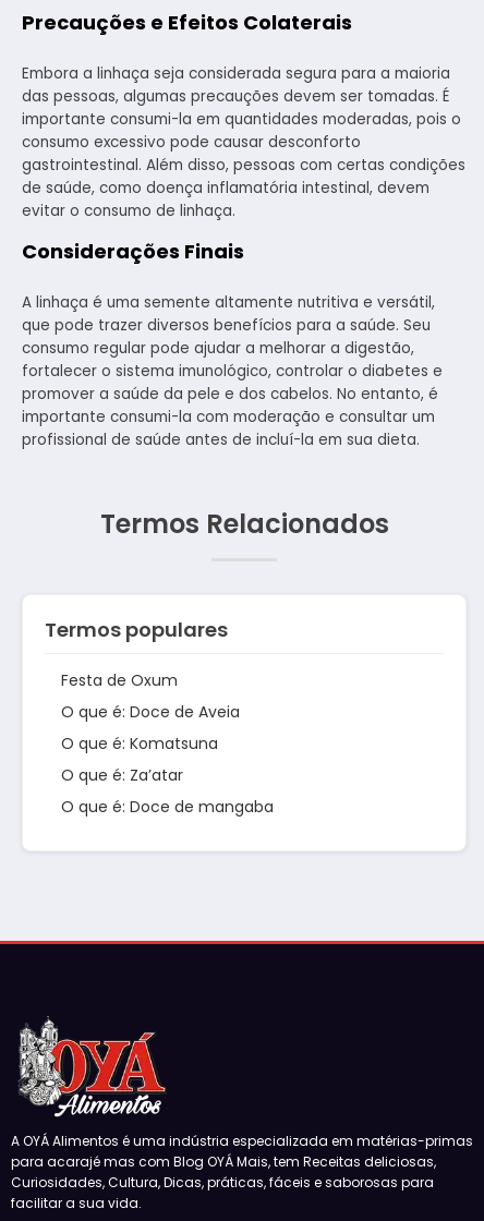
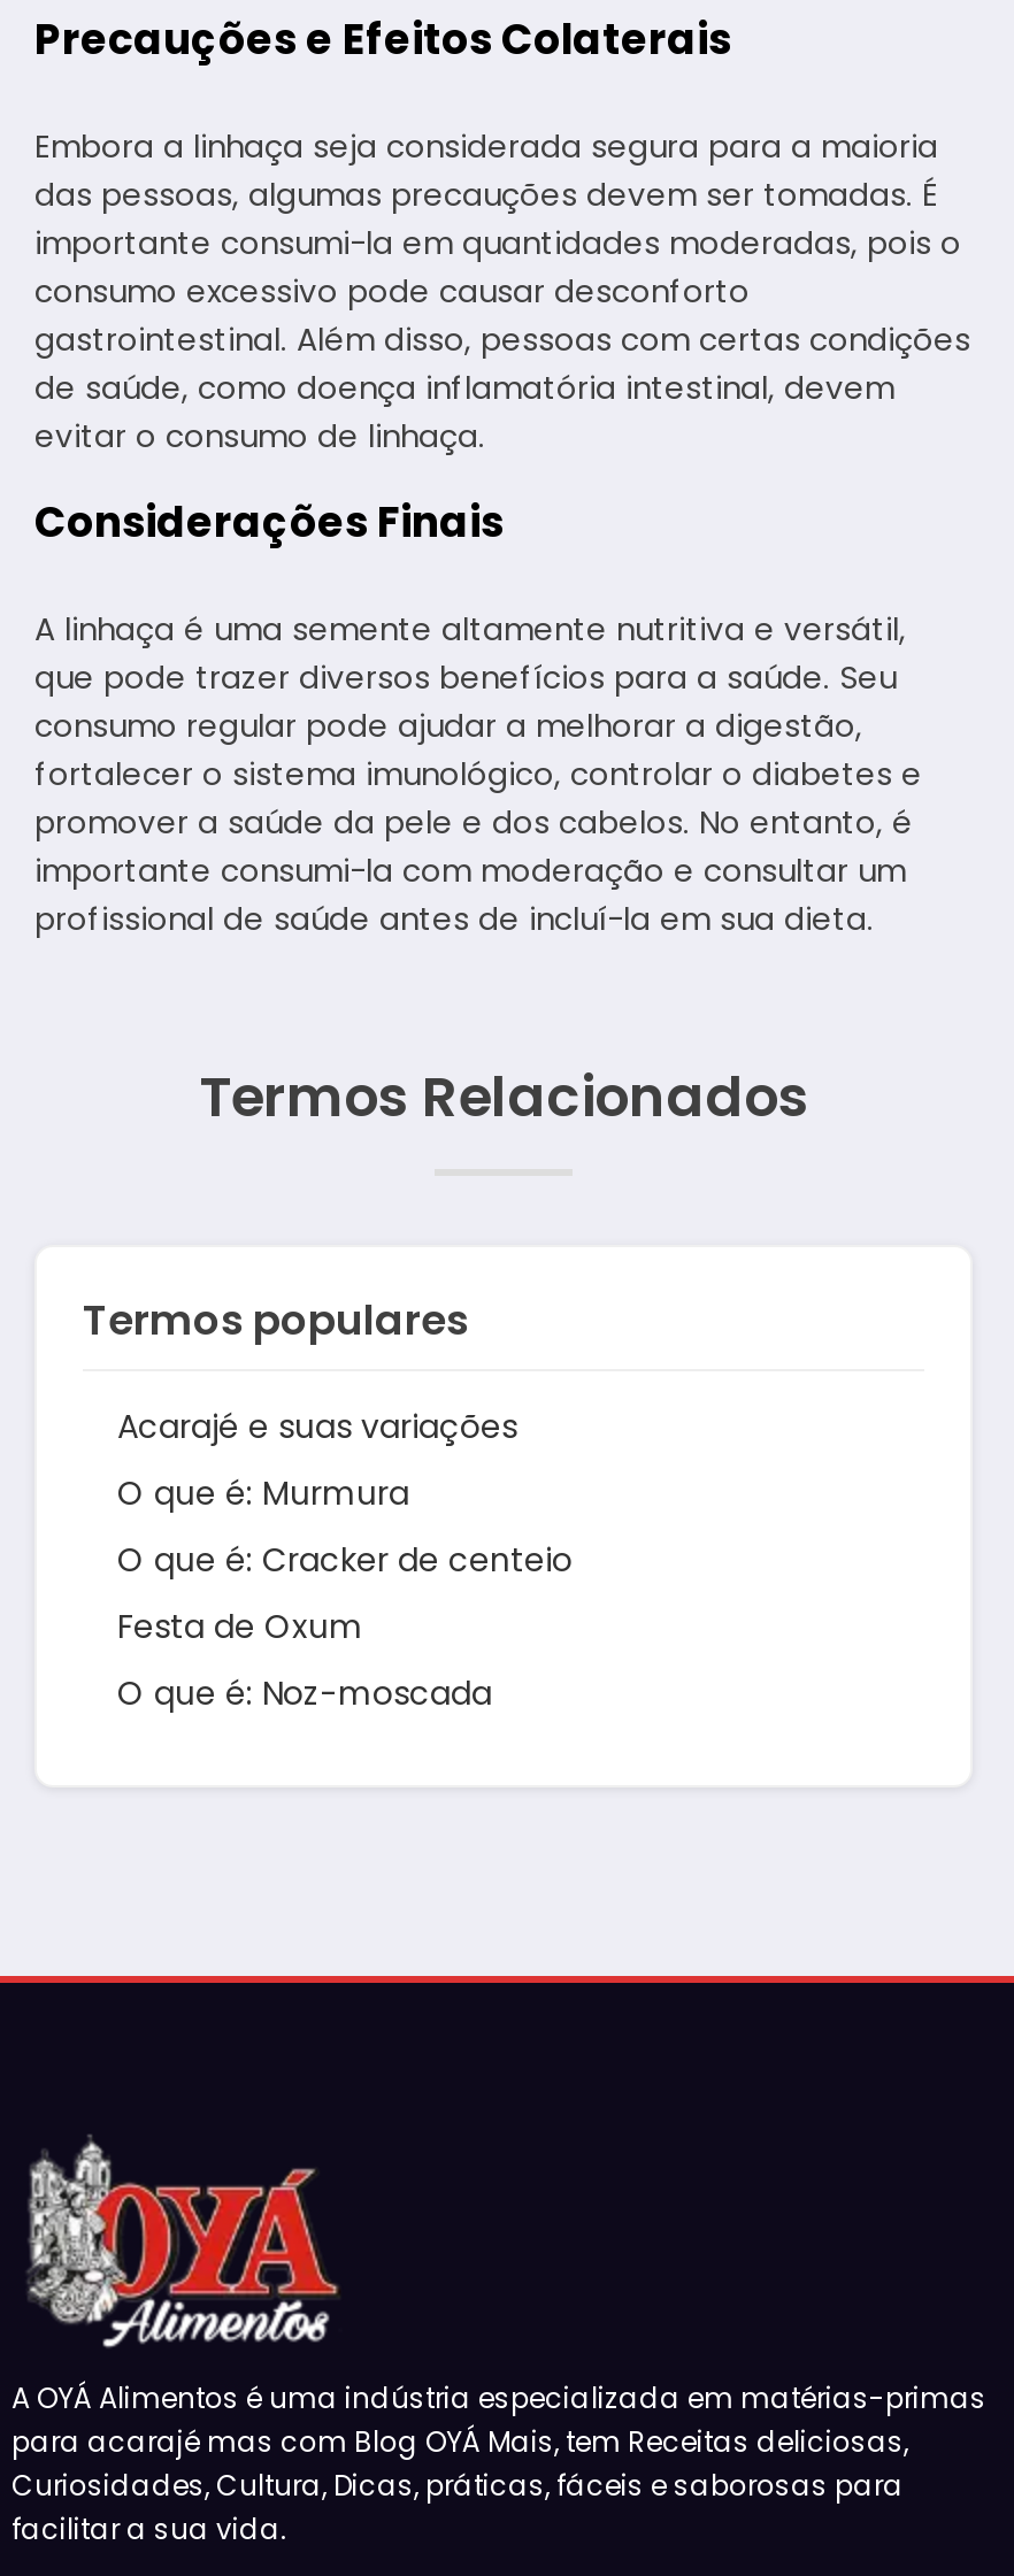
none -> [117,1402,573,1582] Acarajé e suas variações | O que é: Murmura | O que é: Cracker de centeio
moved [61,669,178,691] -> [117,1602,363,1648]: Festa de Oxum
[61,700,274,817] O que é: Doce de Aveia | O que é: Komatsuna | O que é: Za’atar | O que é: Doce de mangaba -> [117,1669,492,1715] O que é: Noz-moscada

